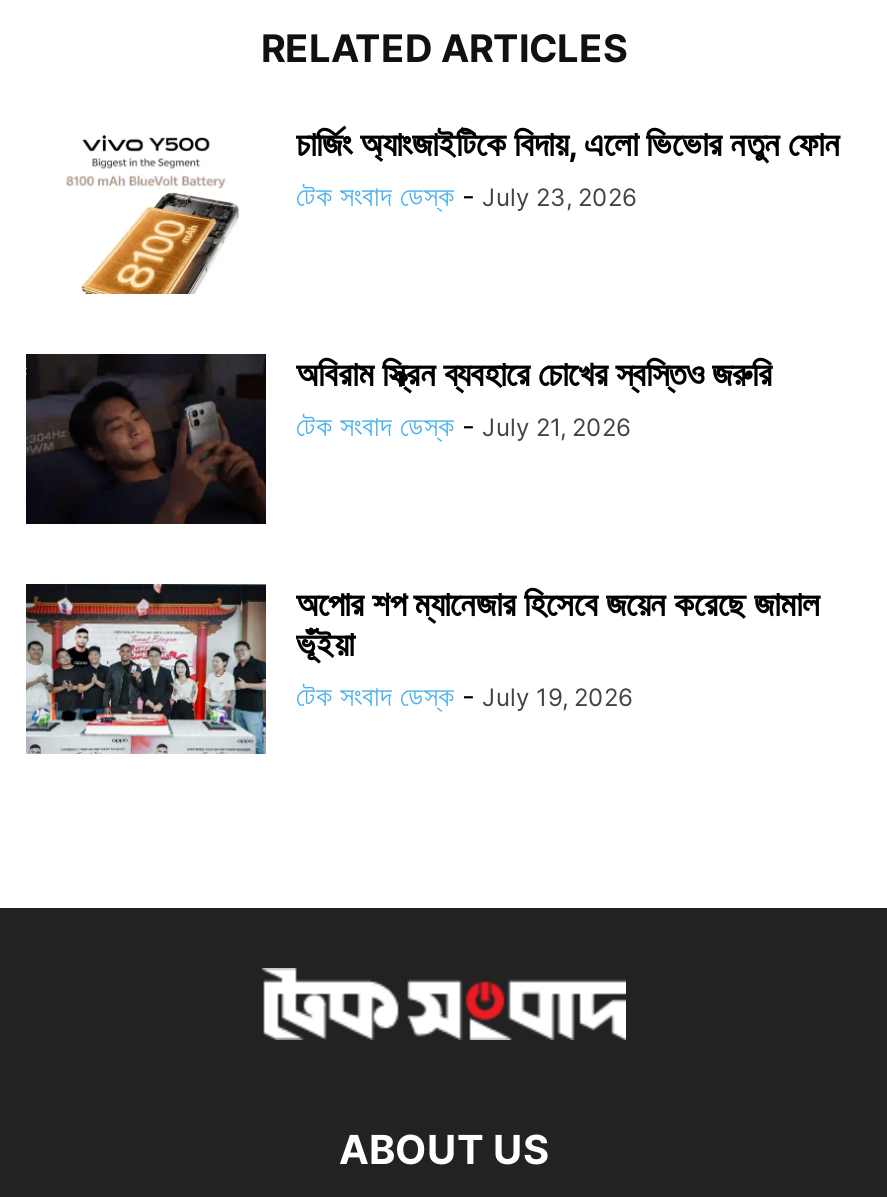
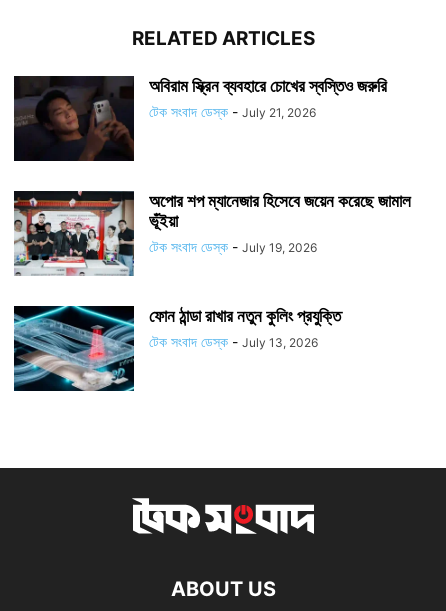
[66,124,840,296] [image] | চার্জিং অ্যাংজাইটিকে বিদায়, এলো ভিভোর নতুন ফোন | টেক সংবাদ ডেস্ক - July 23, 2026 -> none
moved [24,352,820,712] -> [13,75,411,255]: [image] | অবিরাম স্ক্রিন ব্যবহারে চোখের স্বস্তিও জরুরি | টেক সংবাদ ডেস্ক - July 21, 2026 | অপোর শপ ম্যানেজার হিসেবে জয়েন করেছে জামাল | ভূঁইয়া | টেক সংবাদ ডেস্ক - July 19, 2026
none -> [13,305,341,392] [image] | ফোন ঠান্ডা রাখার নতুন কুলিং প্রযুক্তি | টেক সংবাদ ডেস্ক - July 13, 2026

